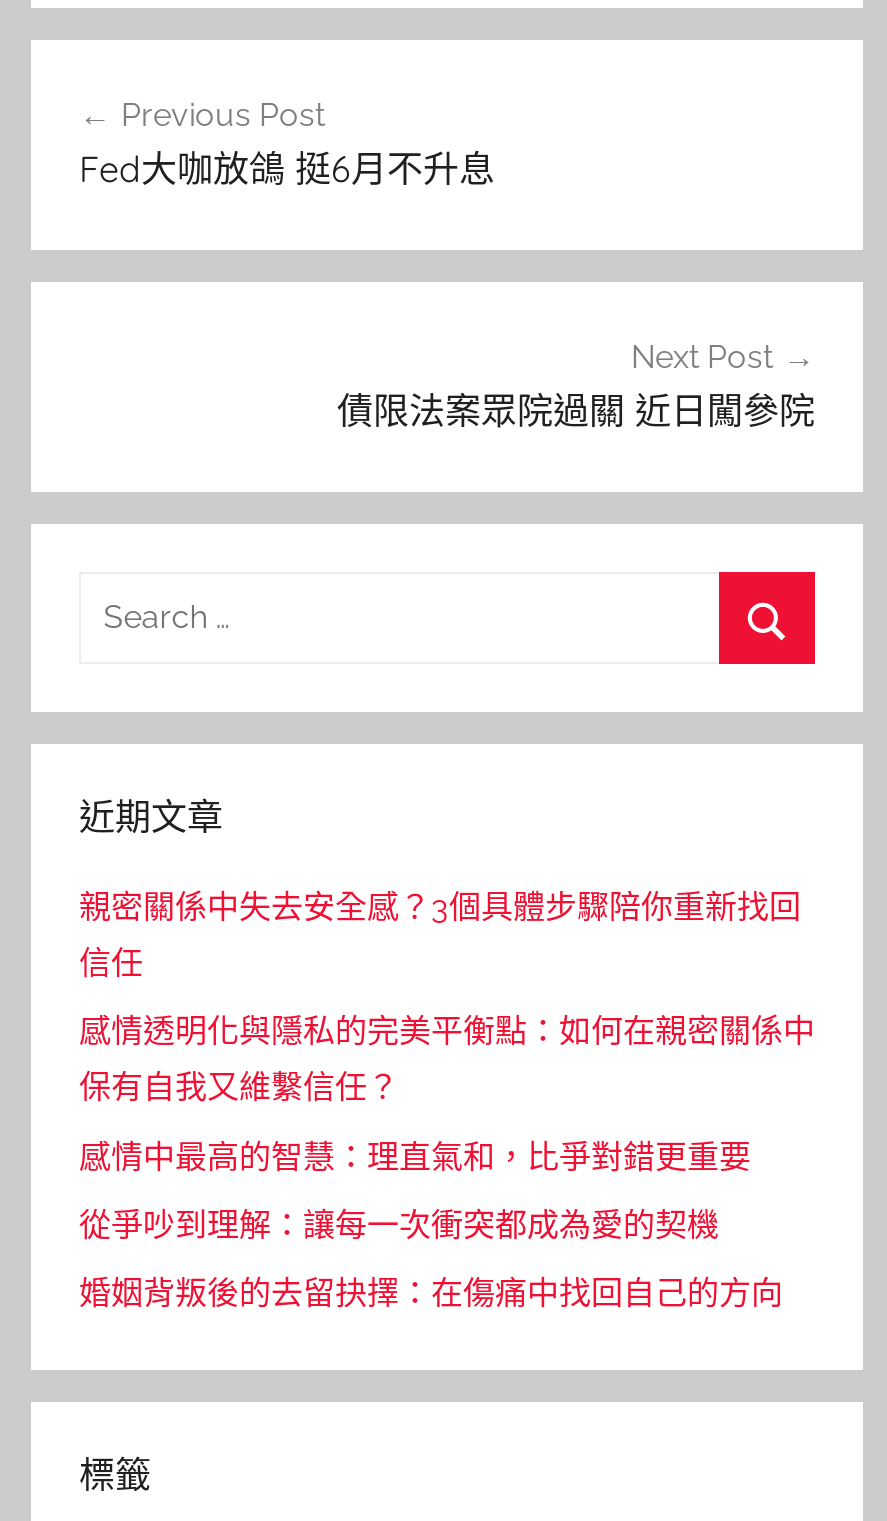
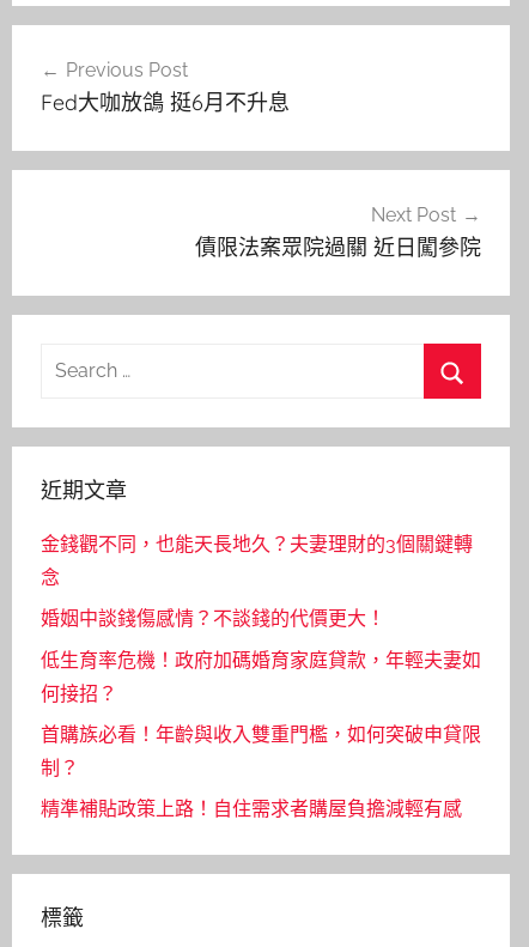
[79,888,815,1313] 親密關係中失去安全感？3個具體步驟陪你重新找回 | 信任 | 感情透明化與隱私的完美平衡點：如何在親密關係中 | 保有自我又維繫信任？ | 感情中最高的智慧：理直氣和，比爭對錯更重要 | 從爭吵到理解：讓每一次衝突都成為愛的契機 | 婚姻背叛後的去留抉擇：在傷痛中找回自己的方向 -> [41,533,481,821] 金錢觀不同，也能天長地久？夫妻理財的3個關鍵轉 | 念 | 婚姻中談錢傷感情？不談錢的代價更大！ | 低生育率危機！政府加碼婚育家庭貸款，年輕夫妻如 | 何接招？ | 首購族必看！年齡與收入雙重門檻，如何突破申貸限 | 制？ | 精準補貼政策上路！自住需求者購屋負擔減輕有感

